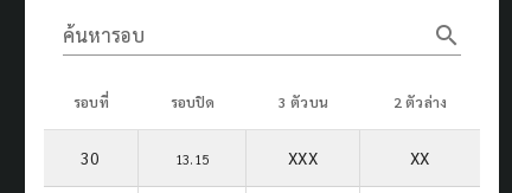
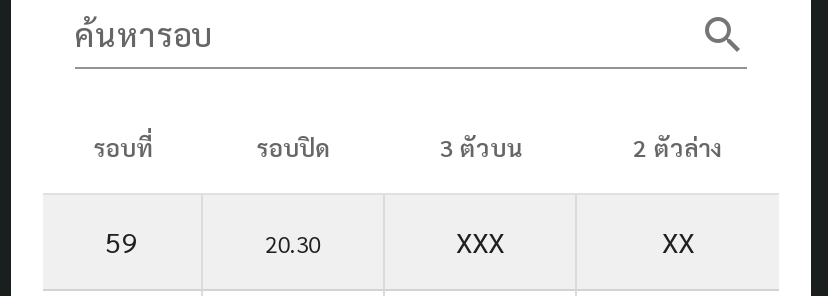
[81,147,100,168] 30 -> [106,223,138,259] 59
[176,150,208,168] 13.15 -> [265,229,321,259] 20.30

